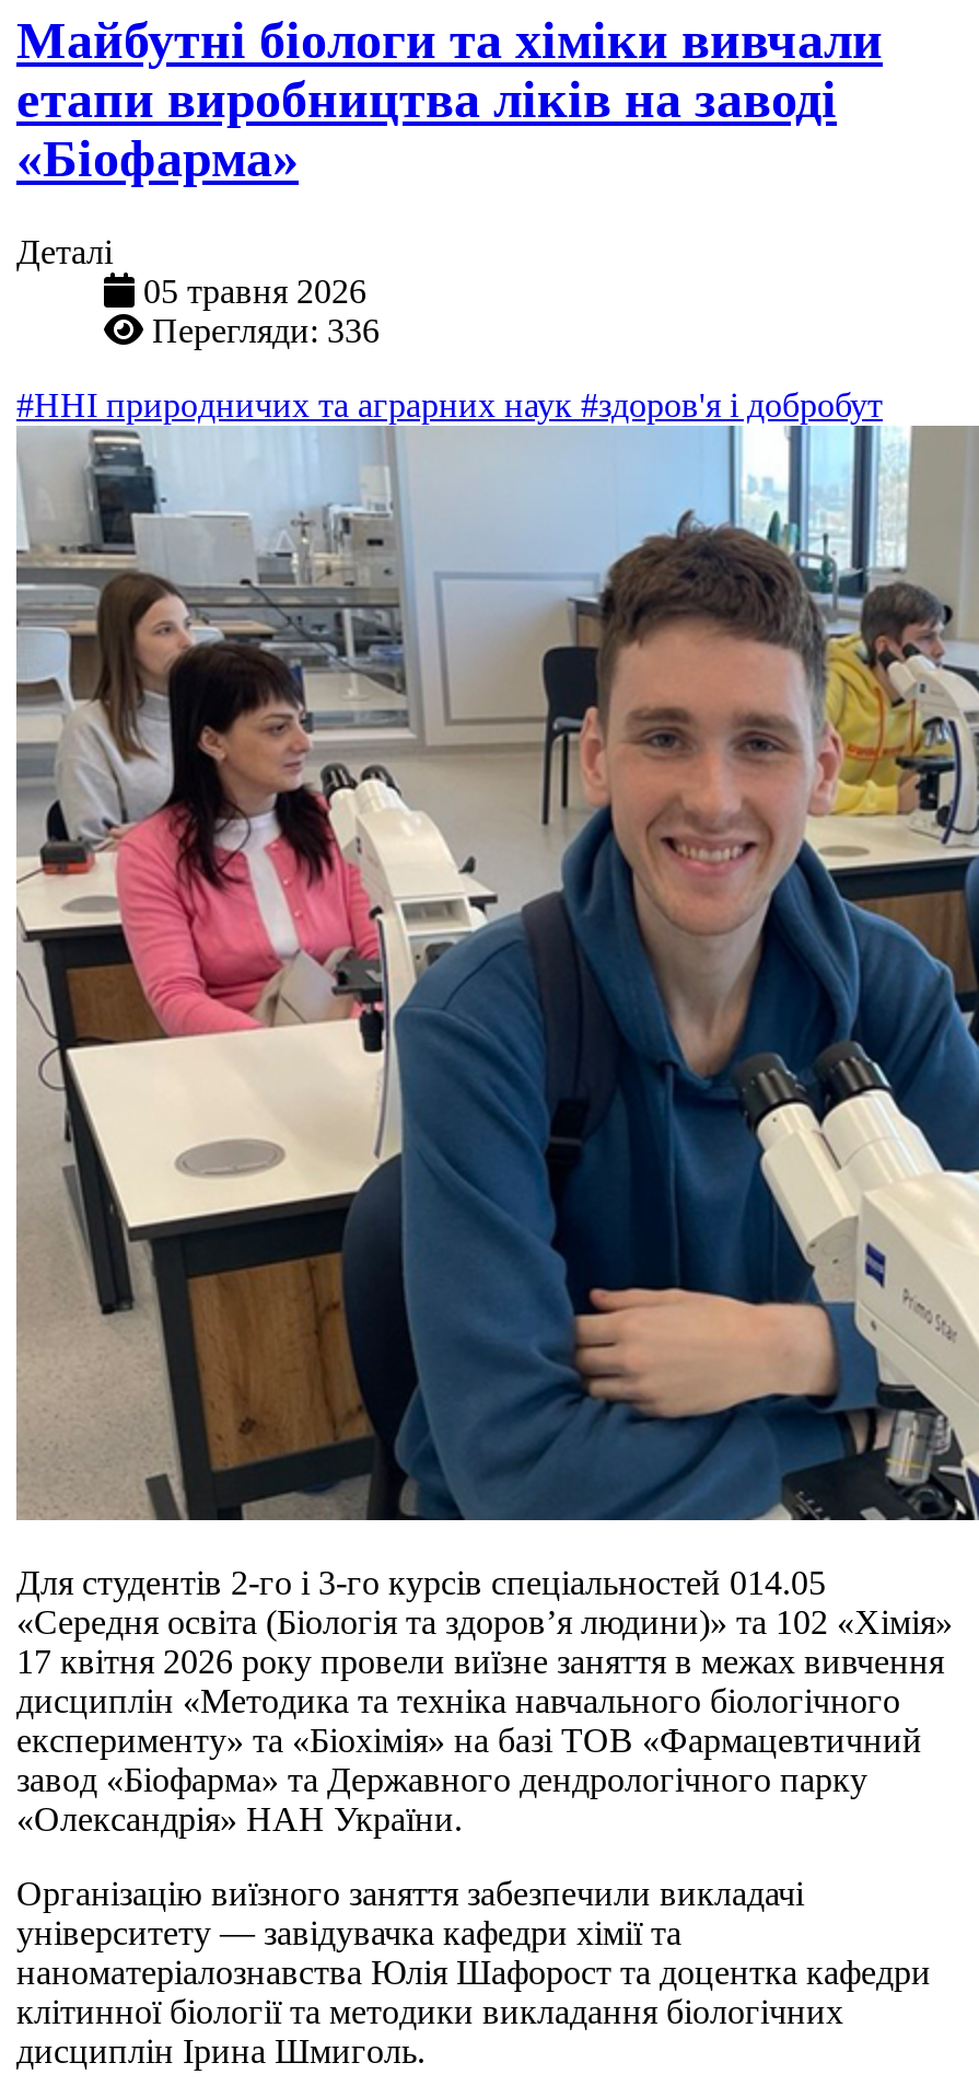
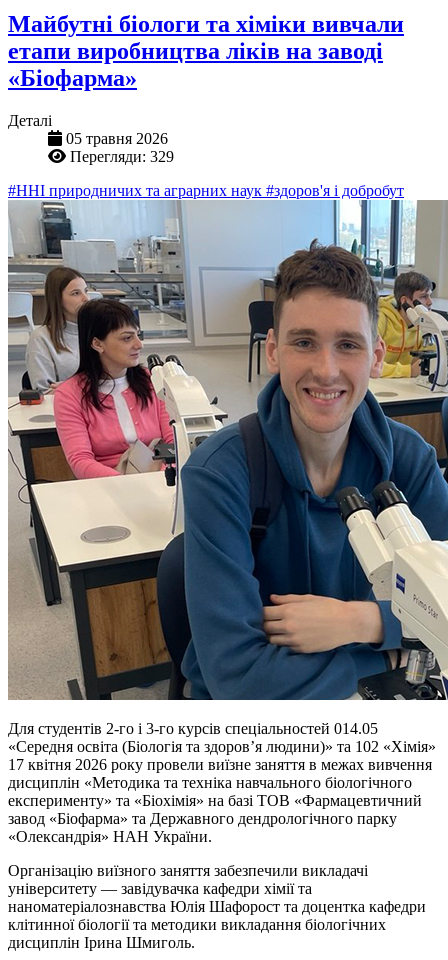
[152,311,380,348] Перегляди: 336 -> [70,148,174,165] Перегляди: 329

